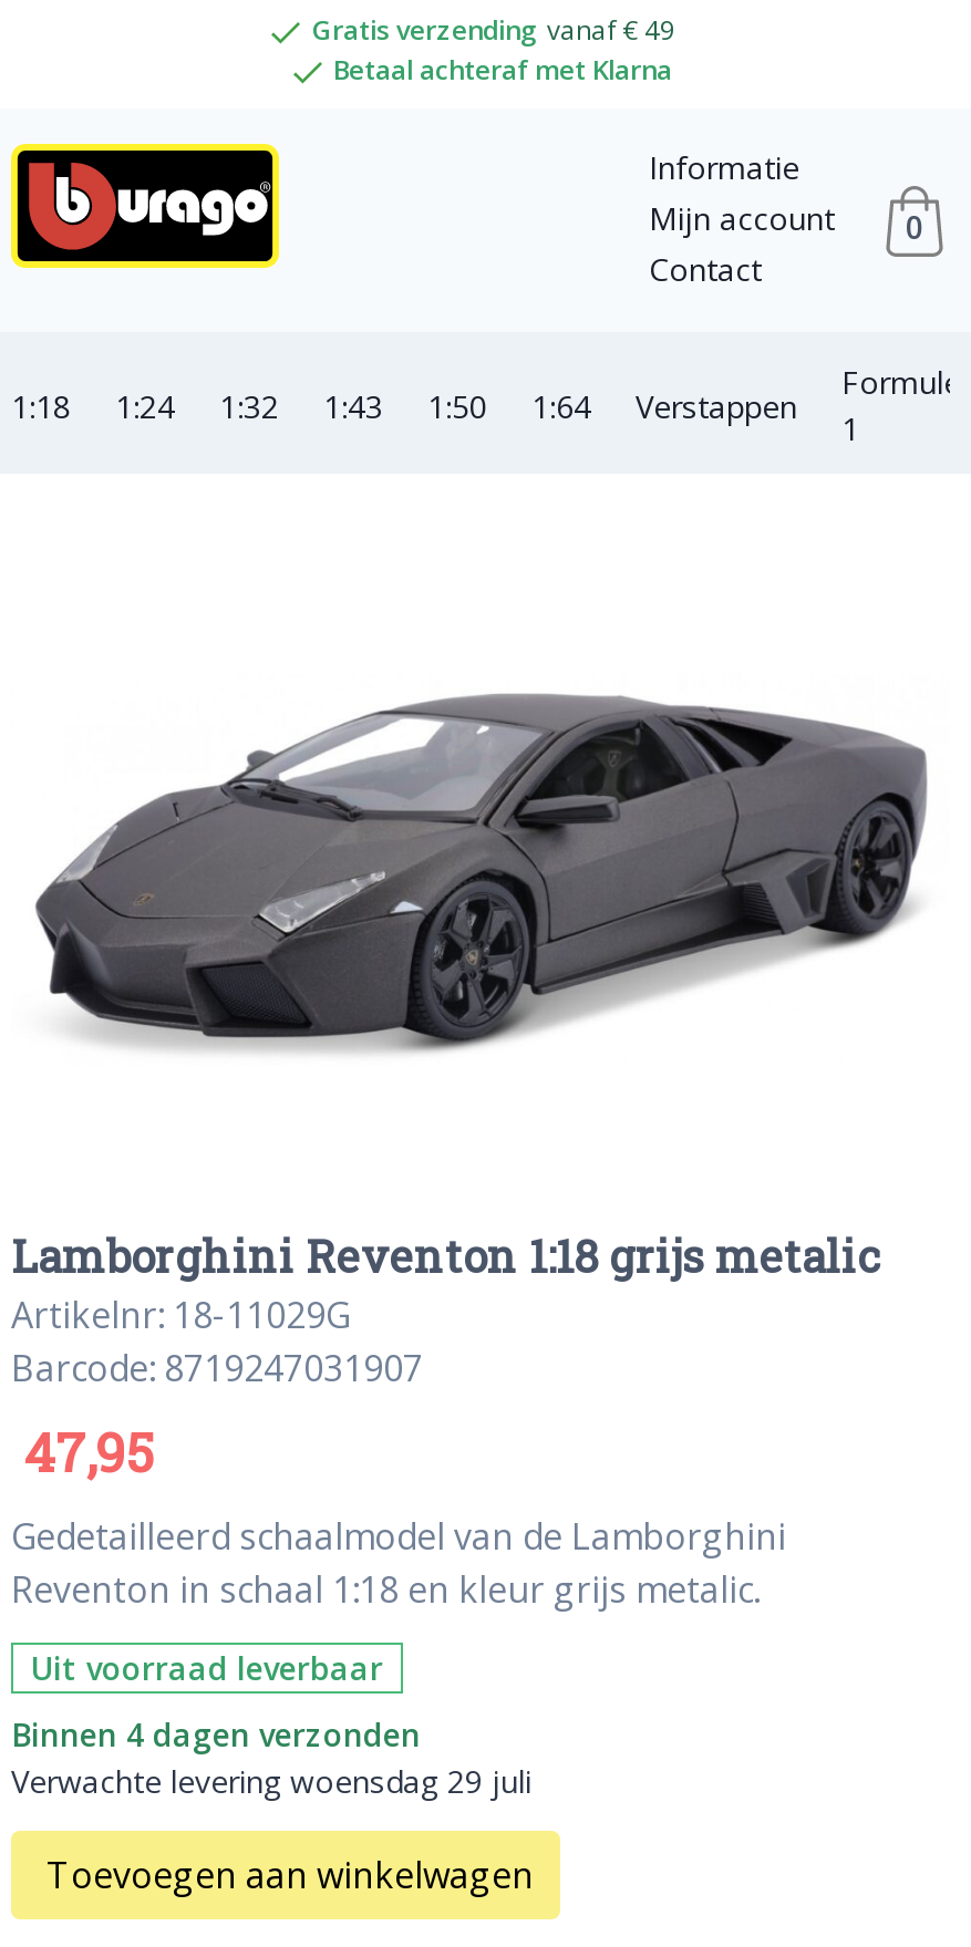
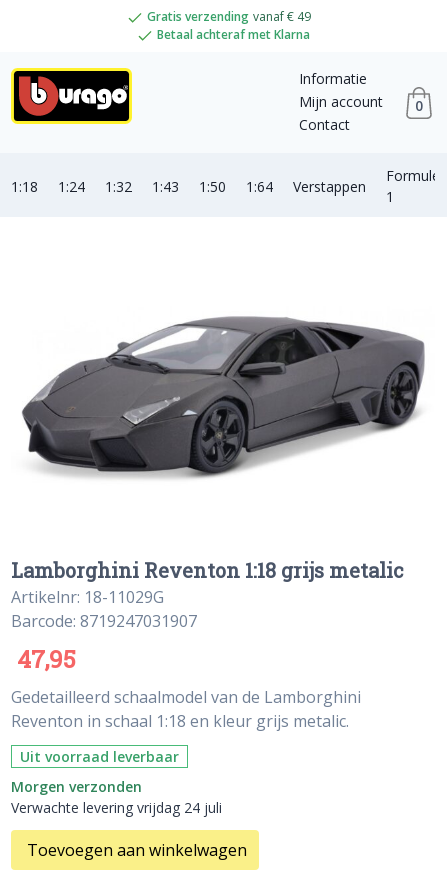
[11,1714,531,1802] Binnen 4 dagen verzonden | Verwachte levering woensdag 29 juli -> [11,777,222,817] Morgen verzonden | Verwachte levering vrijdag 24 juli

